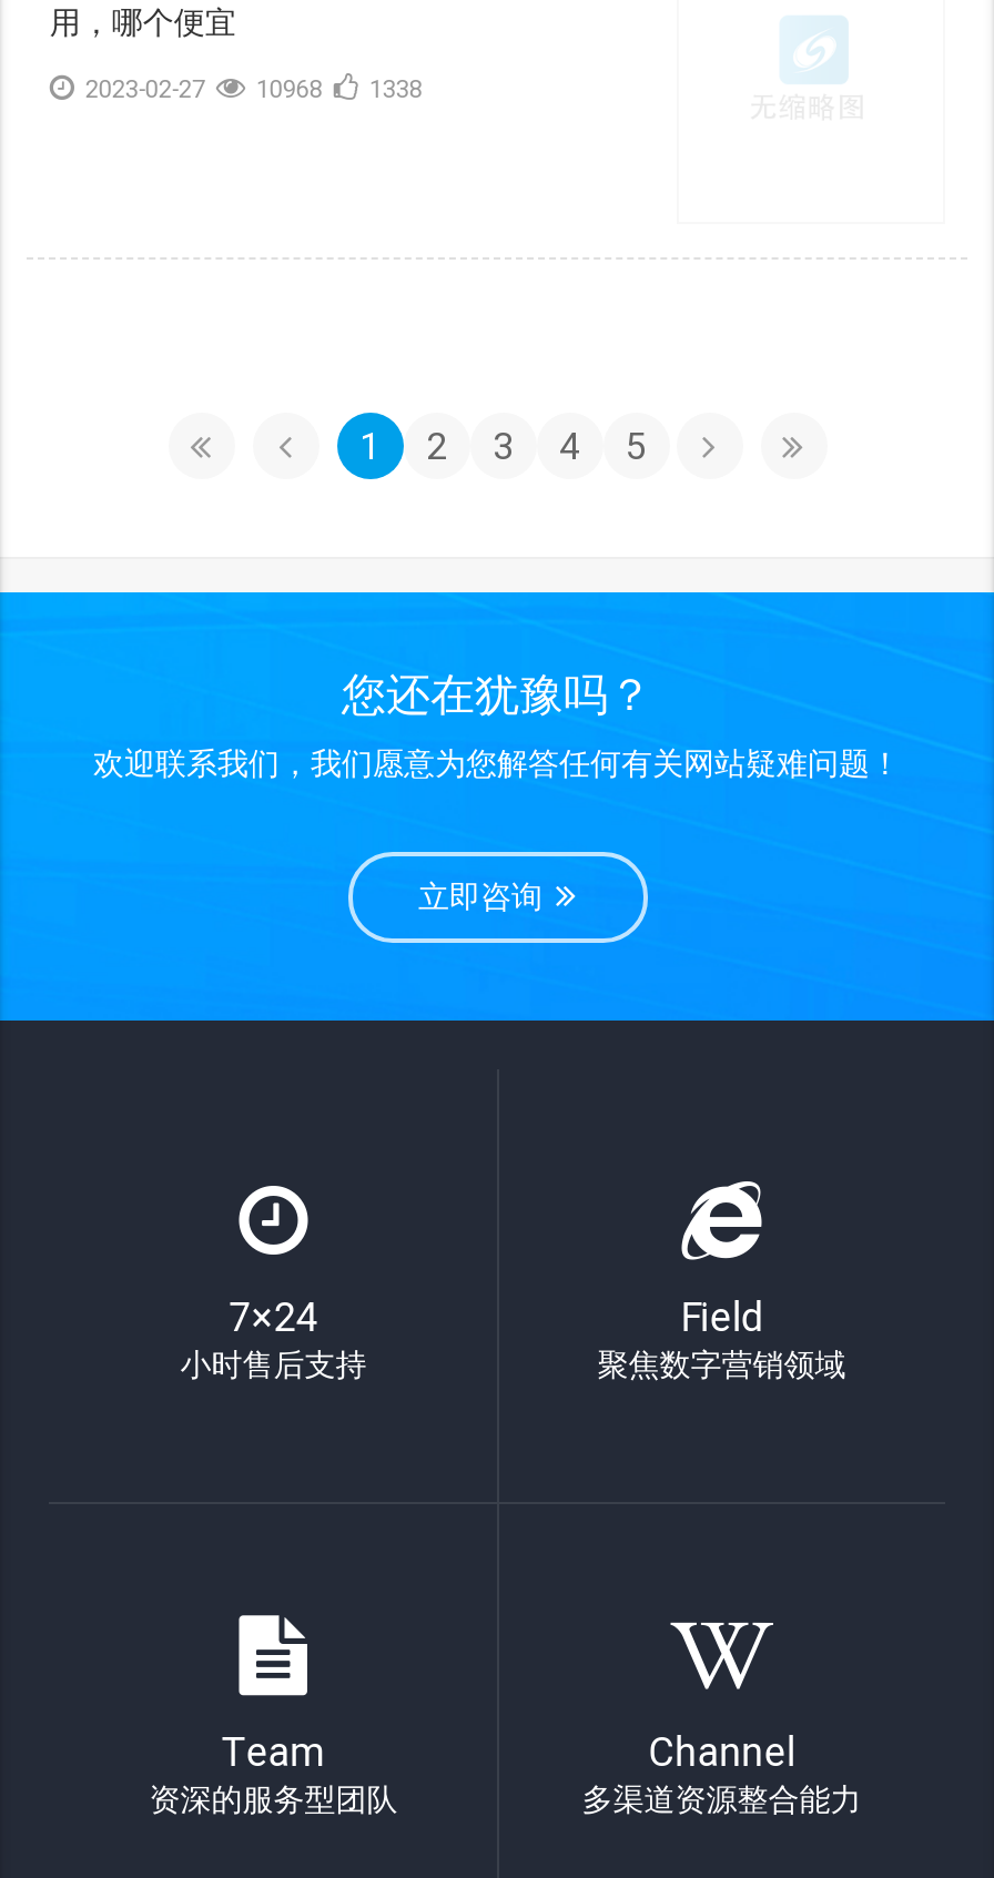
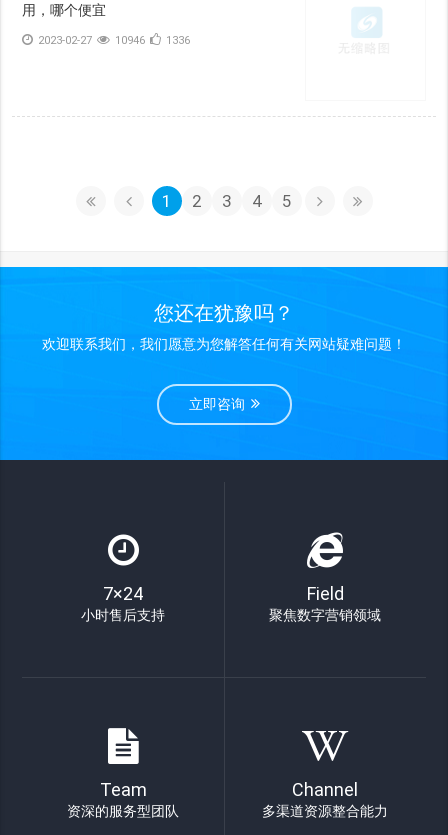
[256,76,323,105] 10968 -> [115,34,145,47] 10946
[369,76,422,105] 1338 -> [166,34,190,47] 1336

